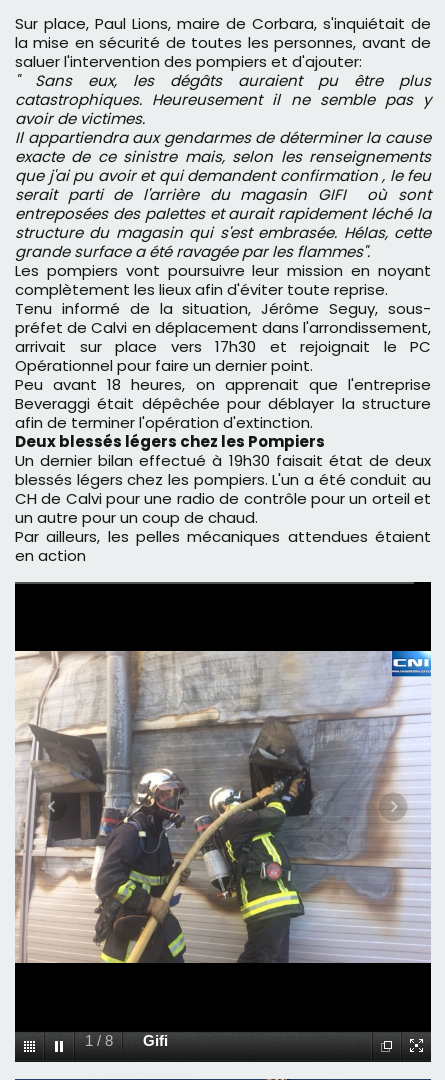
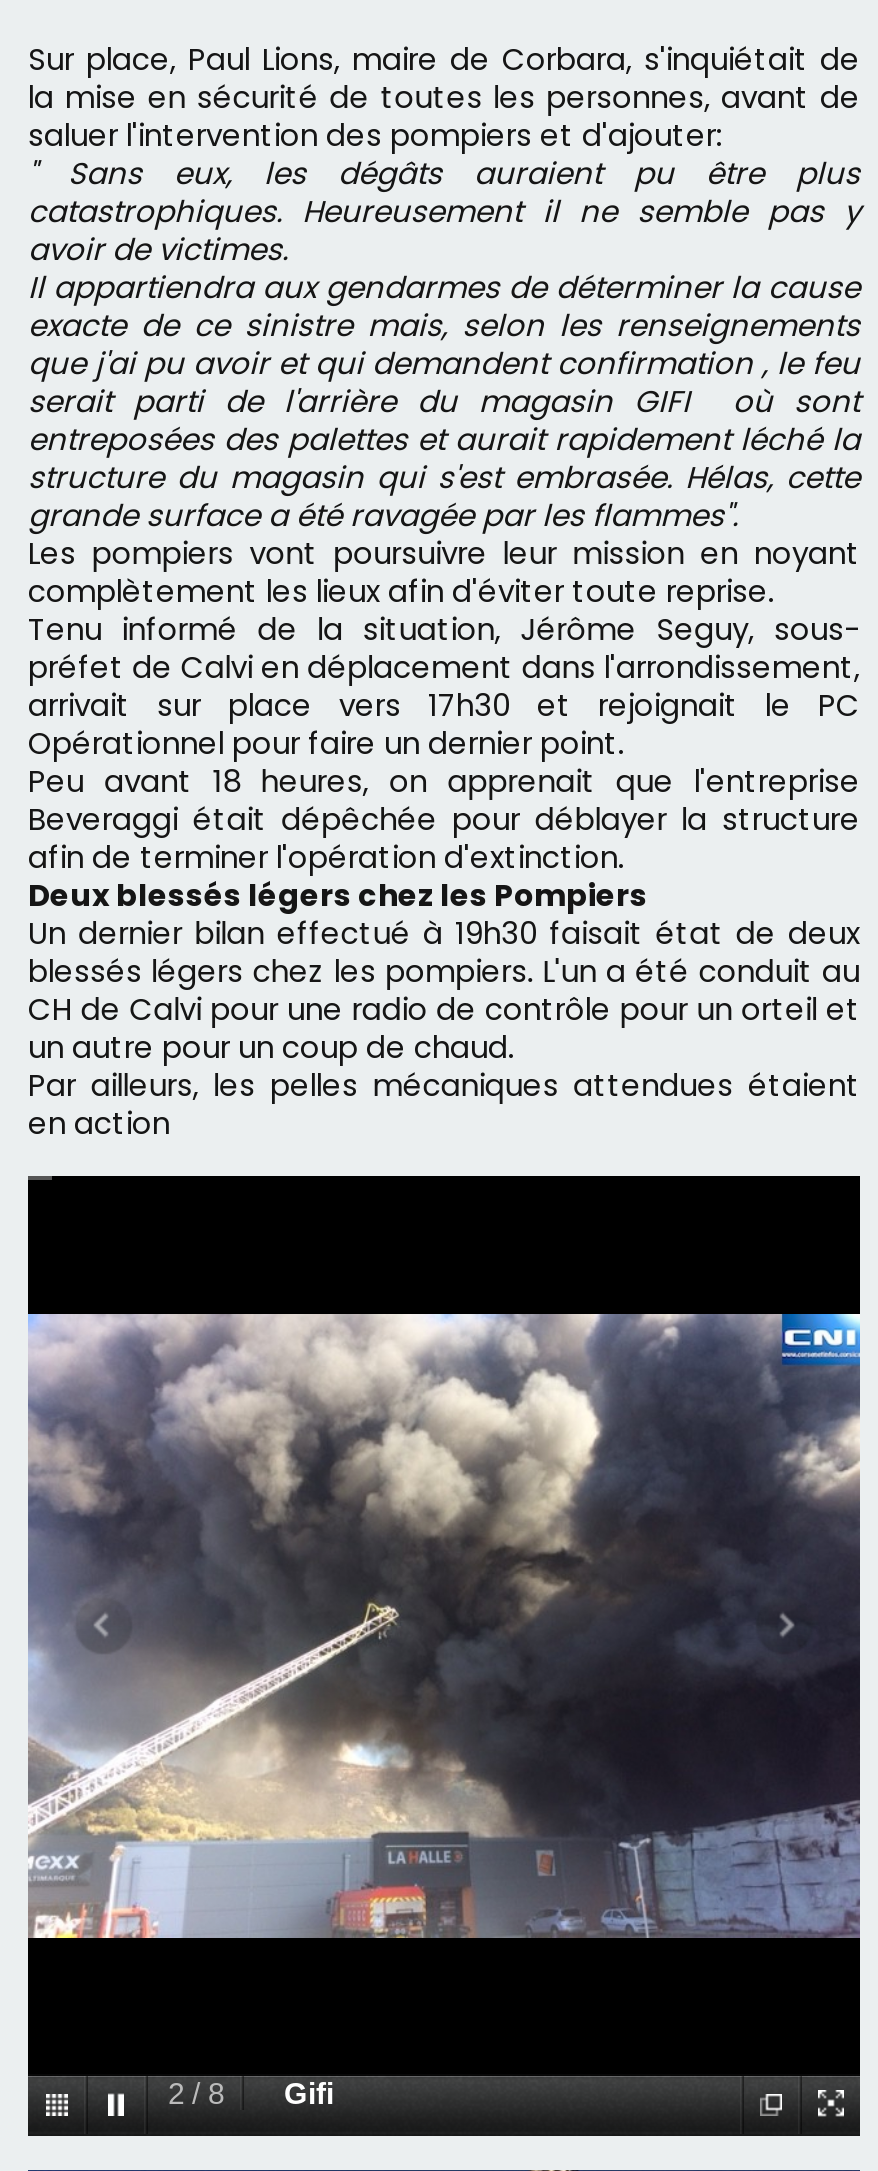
[14,650,431,964] [image] -> [26,1311,862,1941] [image]
[85,1032,168,1049] 1/8 Gifi -> [168,2076,334,2110] 2/8 Gifi

